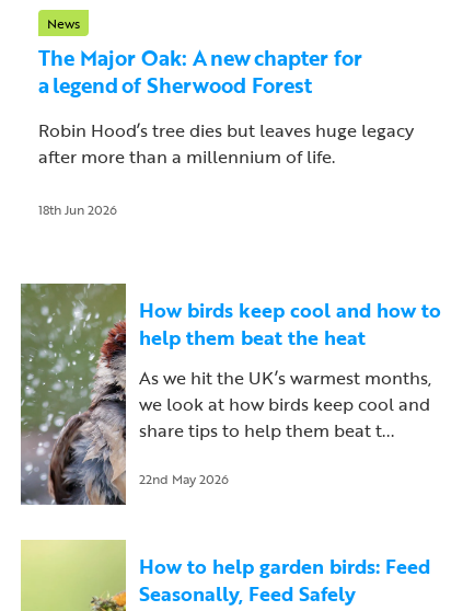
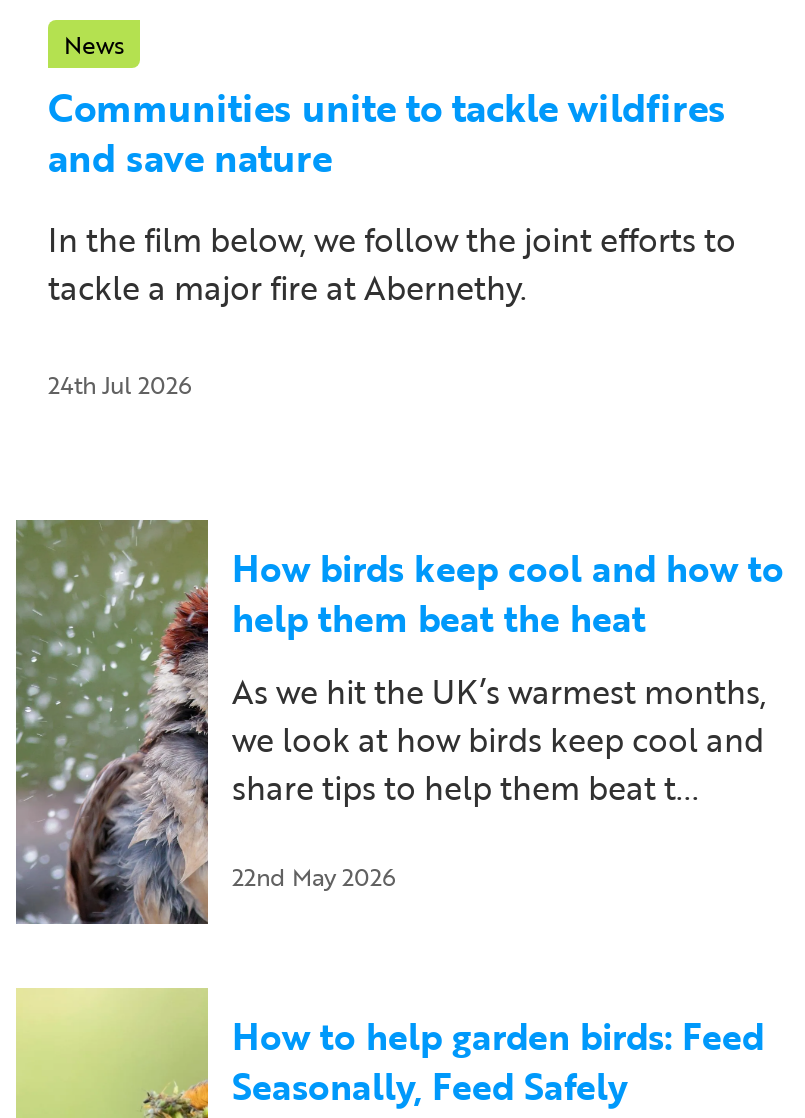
[38,42,362,101] The Major Oak: A new chapter for | a legend of Sherwood Forest -> [48,79,726,187] Communities unite to tackle wildfires | and save nature
[38,117,414,170] Robin Hood’s tree dies but leaves huge legacy | after more than a millennium of life. -> [48,217,736,313] In the film below, we follow the joint efforts to | tackle a major fire at Abernethy.
[38,200,117,219] 18th Jun 2026 -> [48,367,192,403] 24th Jul 2026

